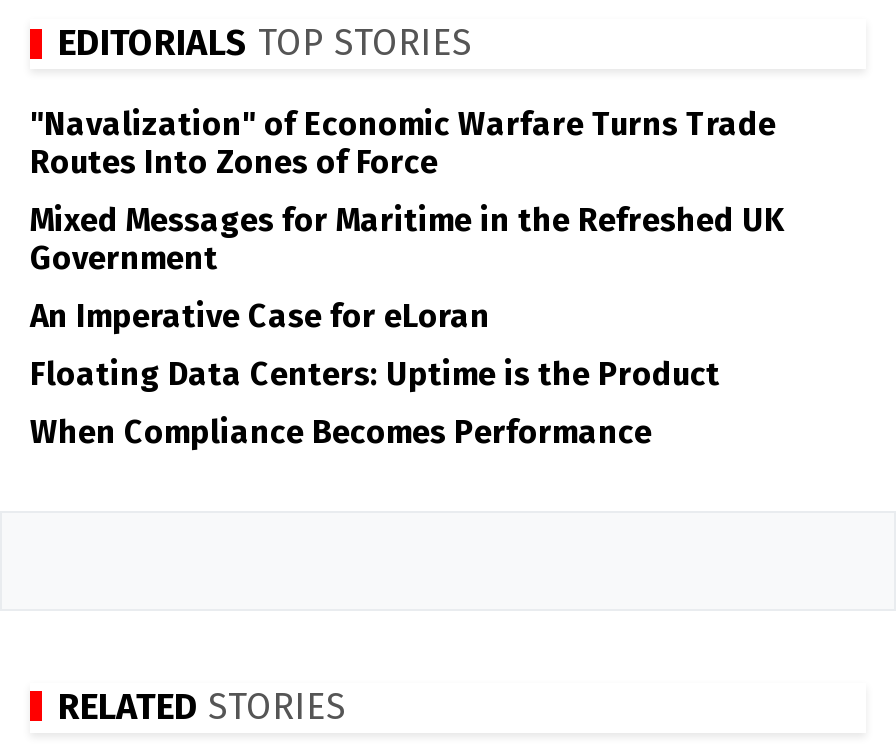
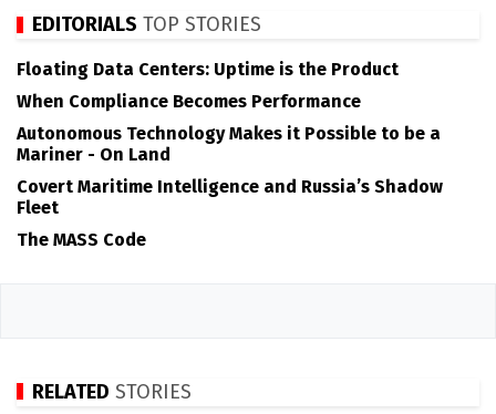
[30,104,784,334] "Navalization" of Economic Warfare Turns Trade | Routes Into Zones of Force | Mixed Messages for Maritime in the Refreshed UK | Government | An Imperative Case for eLoran -> none
moved [30,354,720,450] -> [17,58,399,111]: Floating Data Centers: Uptime is the Product | When Compliance Becomes Performance
none -> [17,123,443,250] Autonomous Technology Makes it Possible to be a | Mariner - On Land | Covert Maritime Intelligence and Russia’s Shadow | Fleet | The MASS Code

